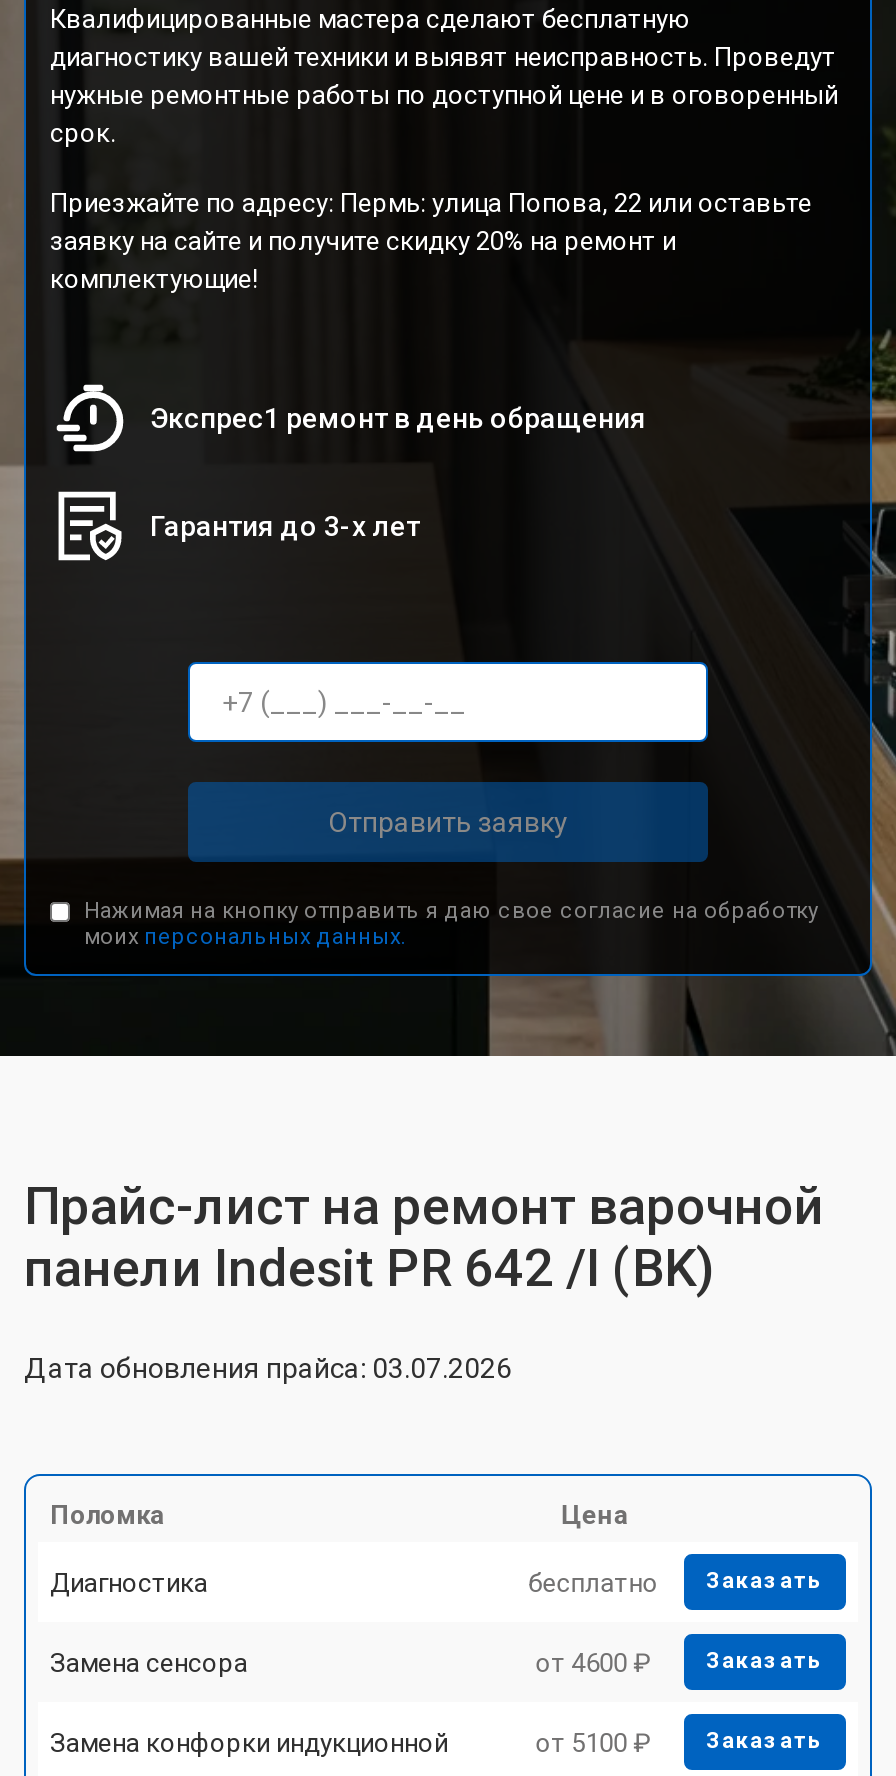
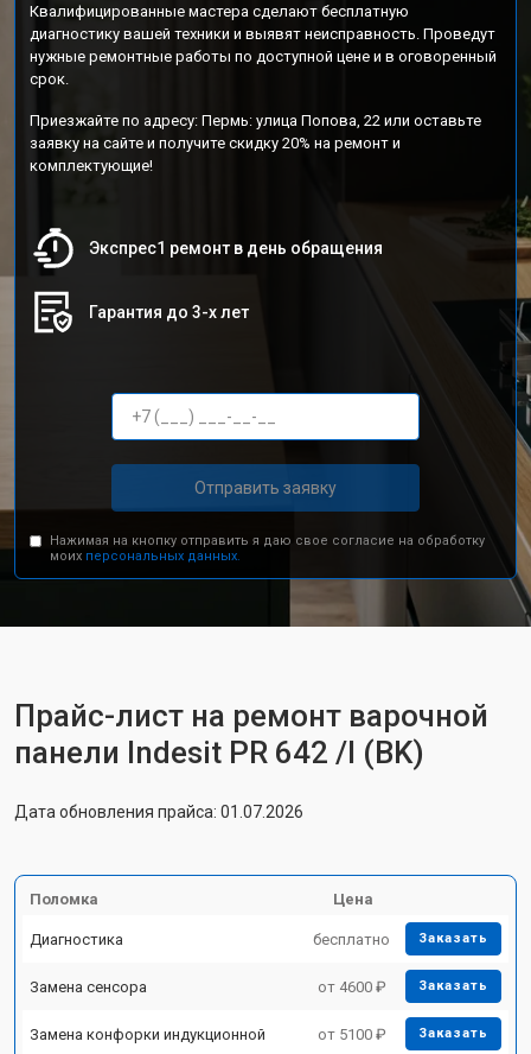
[24,1352,512,1384] Дата обновления прайса: 03.07.2026 -> [14,802,303,821] Дата обновления прайса: 01.07.2026

